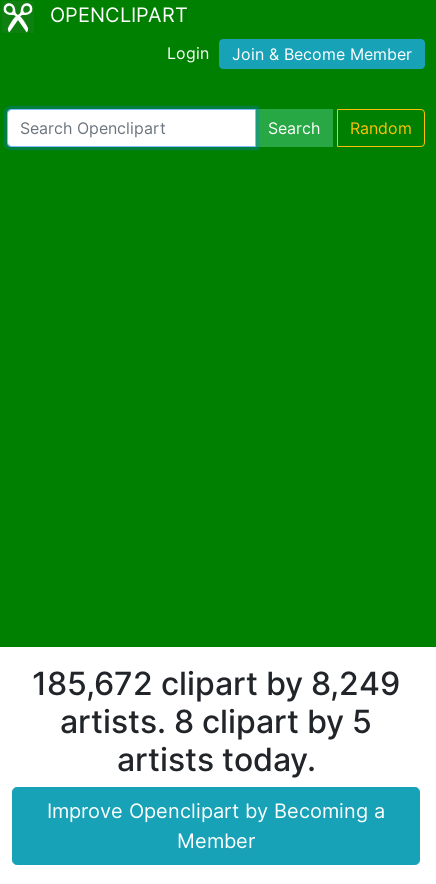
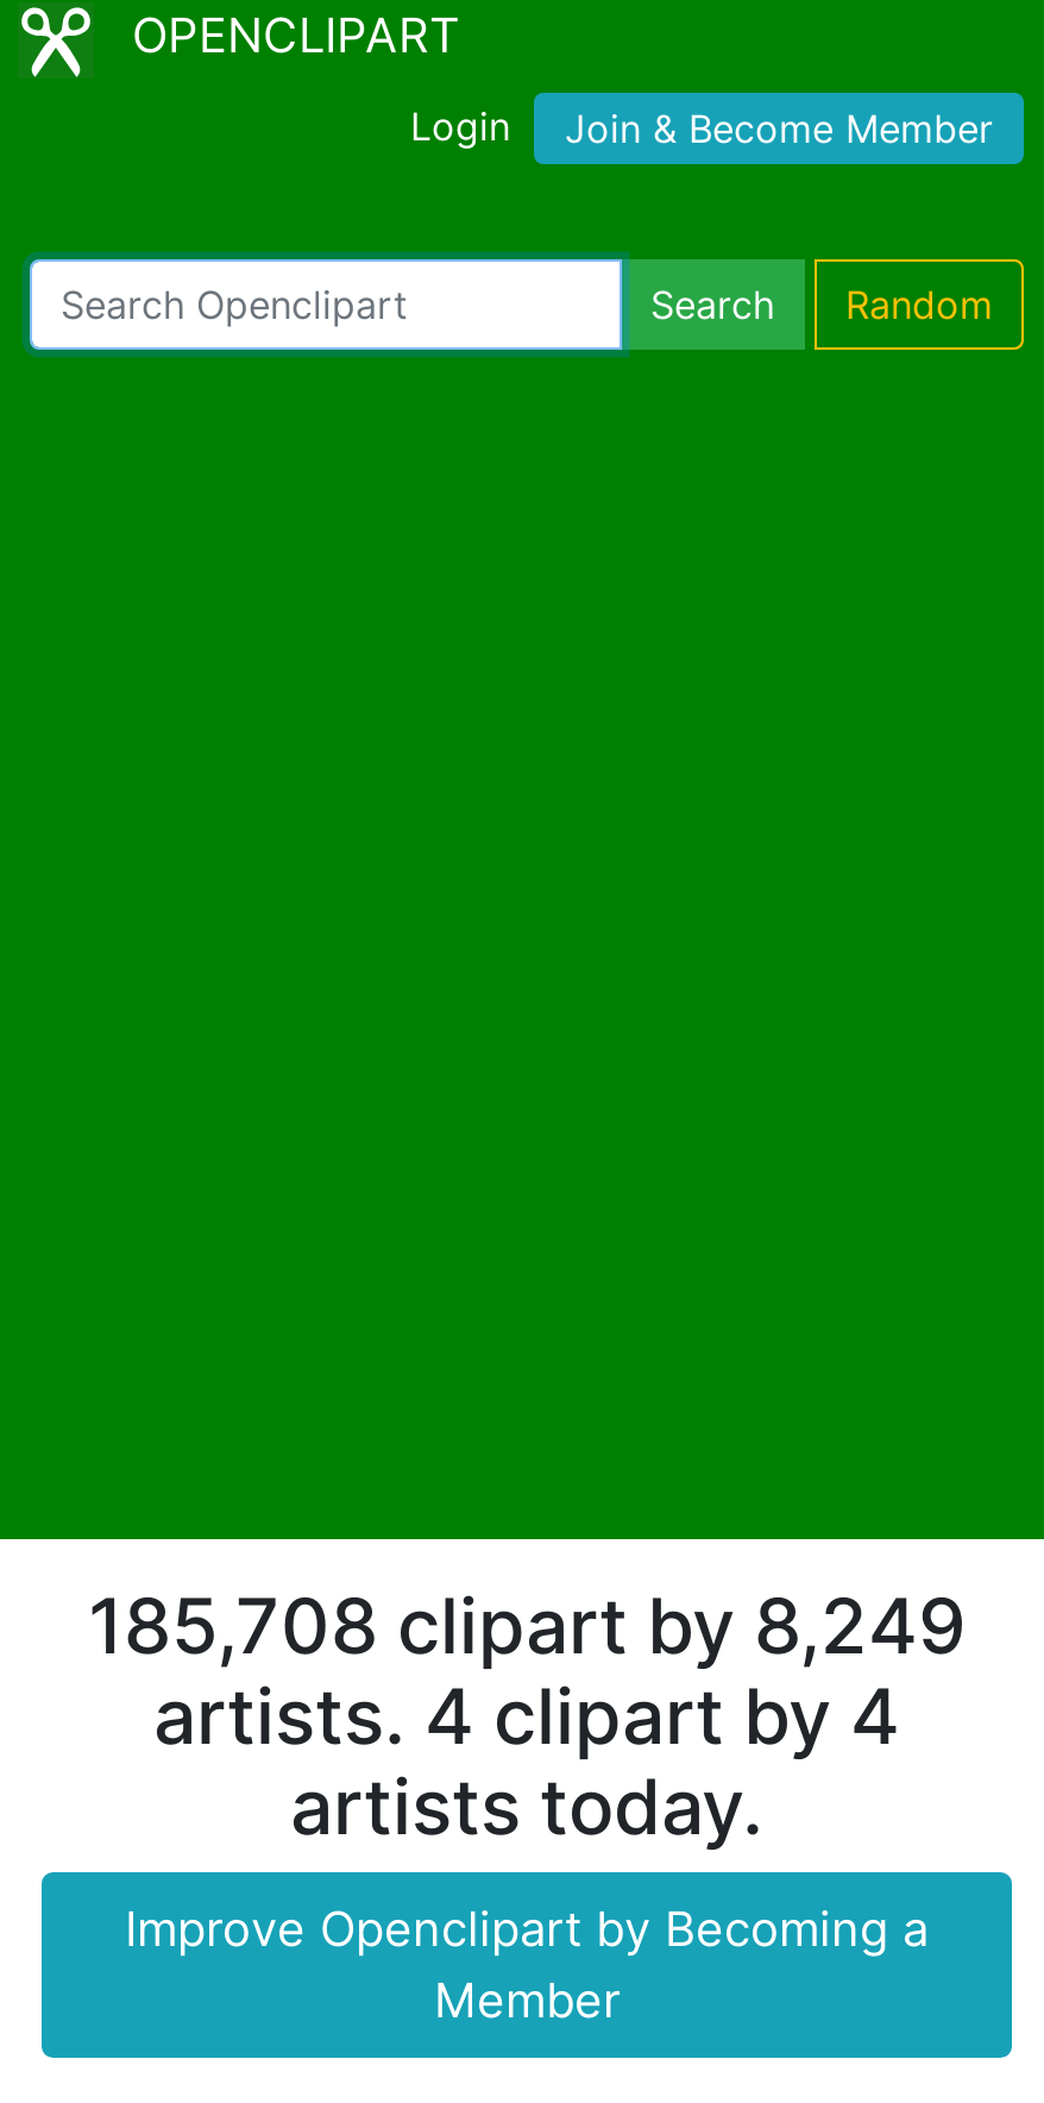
[32,663,400,702] 185,672 clipart by 8,249 -> [88,1578,966,1671] 185,708 clipart by 8,249
[60,701,372,740] artists. 8 clipart by 5 -> [153,1669,900,1762] artists. 4 clipart by 4

